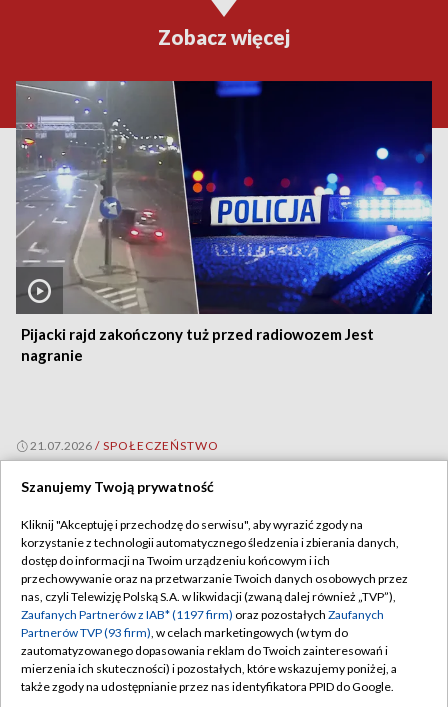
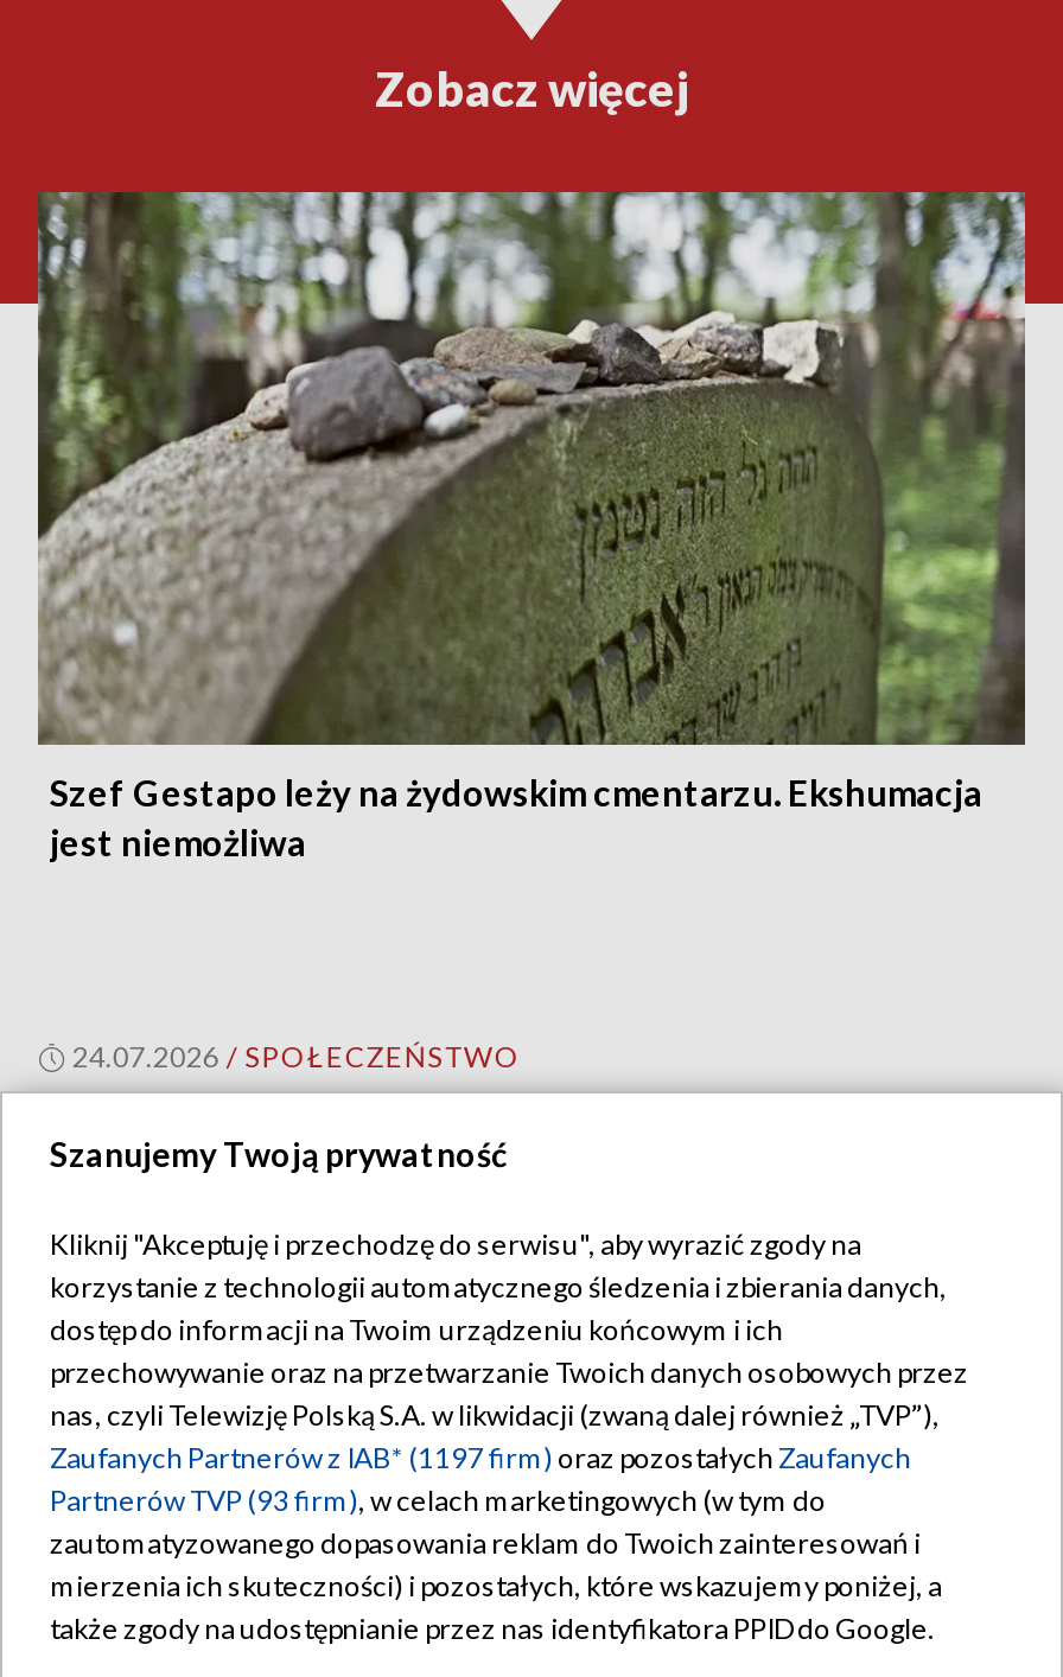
[15,80,433,364] [image] | Pijacki rajd zakończony tuż przed radiowozem Jest | nagranie -> [36,190,1027,864] [image] | Szef Gestapo leży na żydowskim cmentarzu. Ekshumacja | jest niemożliwa
[30,438,219,453] 21.07.2026 / SPOŁECZEŃSTWO -> [72,1039,521,1075] 24.07.2026 / SPOŁECZEŃSTWO

